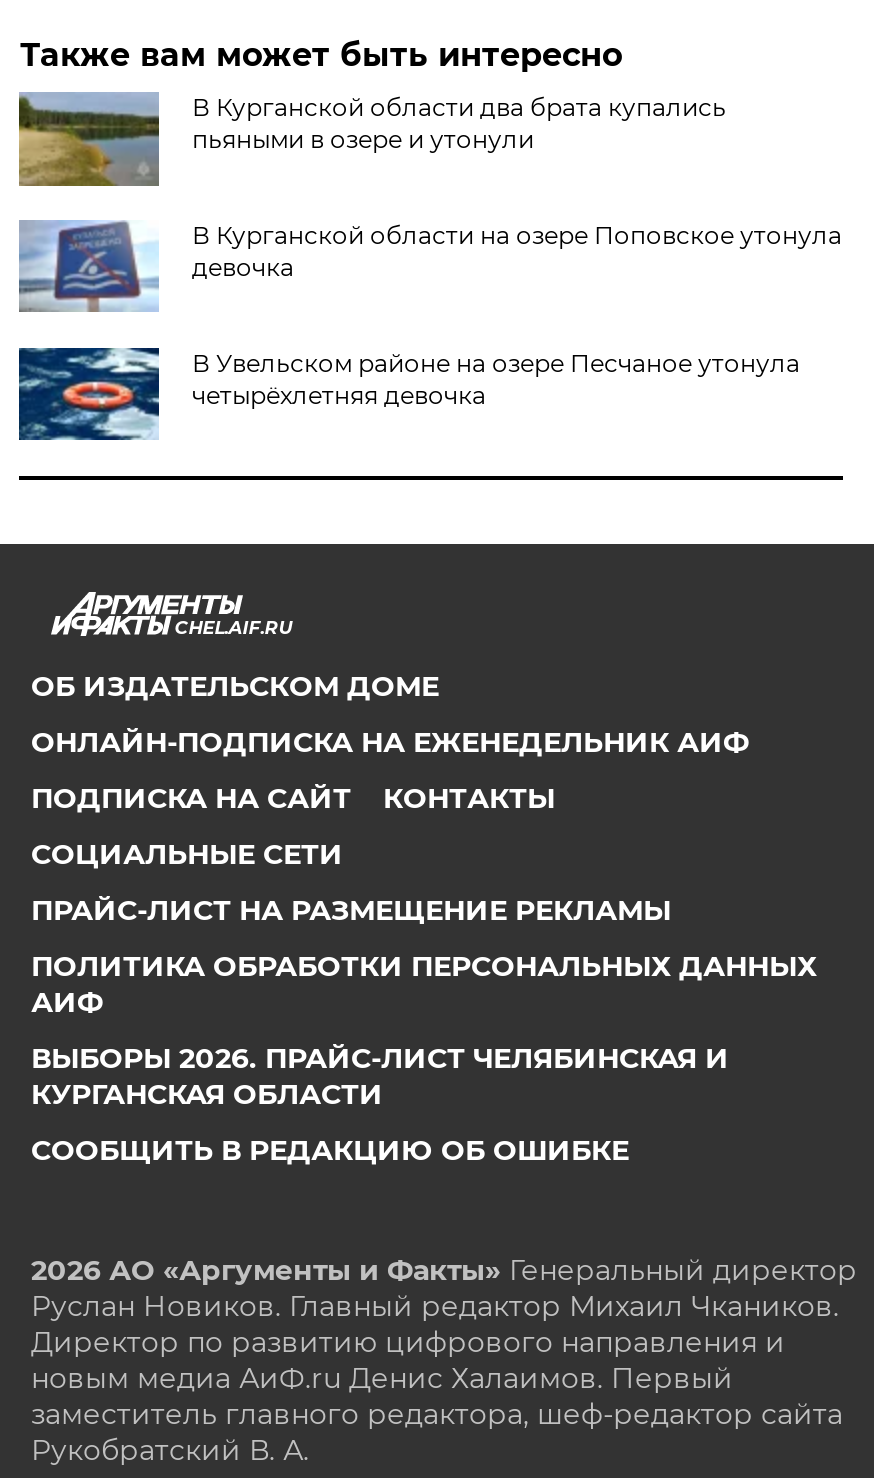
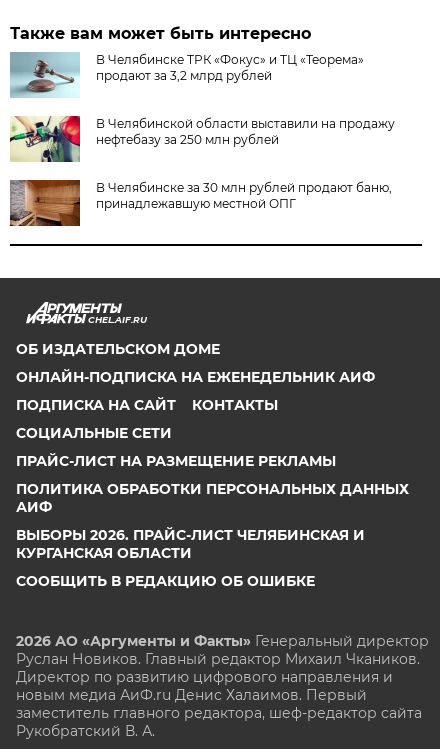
[17,92,726,188] [image] | В Курганской области два брата купались | пьяными в озере и утонули -> [9,52,364,99] [image] | В Челябинске ТРК «Фокус» и ТЦ «Теорема» | продают за 3,2 млрд рублей
[17,220,842,314] [image] | В Курганской области на озере Поповское утонула | девочка -> [9,115,395,163] [image] | В Челябинской области выставили на продажу | нефтебазу за 250 млн рублей
[17,346,800,442] [image] | В Увельском районе на озере Песчаное утонула | четырёхлетняя девочка -> [9,179,392,227] [image] | В Челябинске за 30 млн рублей продают баню, | принадлежавшую местной ОПГ

